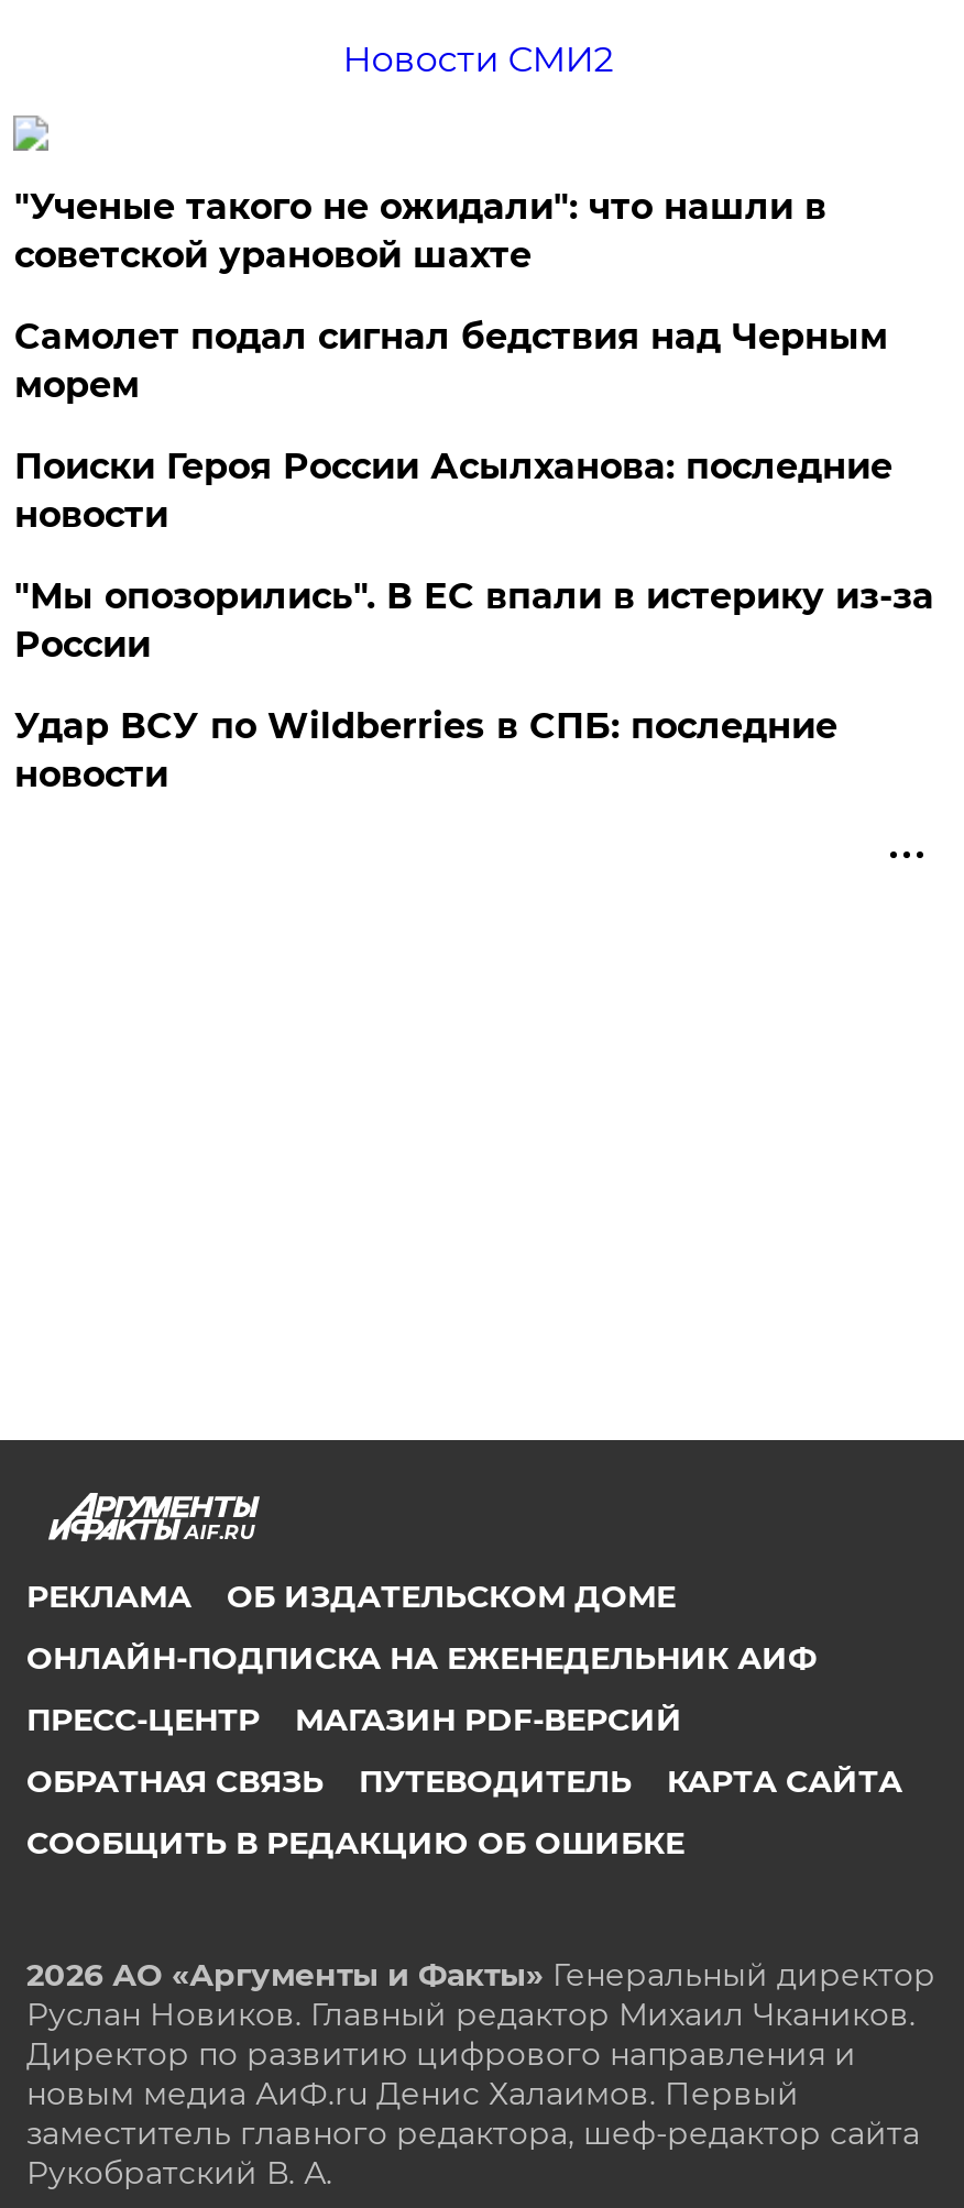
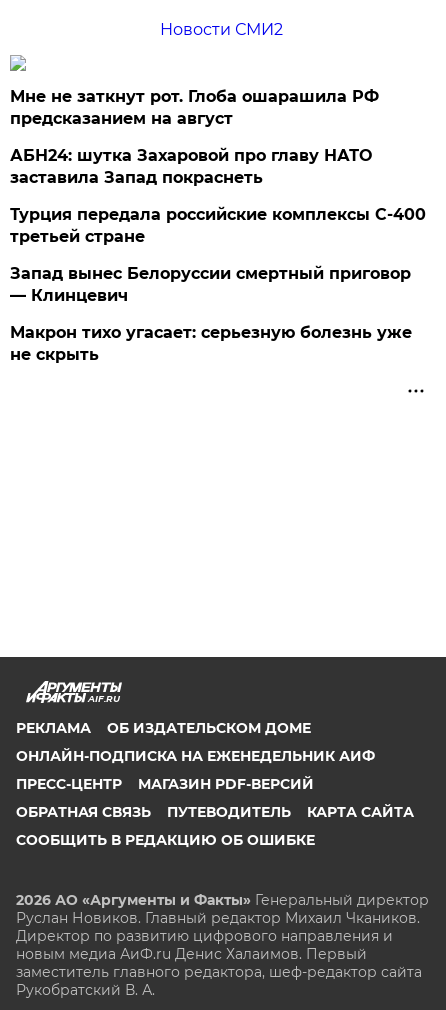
[14,186,826,276] "Ученые такого не ожидали": что нашли в | советской урановой шахте -> [10,87,379,128] Мне не заткнут рот. Глоба ошарашила РФ | предсказанием на август
[14,316,888,406] Самолет подал сигнал бедствия над Черным | морем -> [10,146,372,187] АБН24: шутка Захаровой про главу НАТО | заставила Запад покраснеть
[14,446,892,536] Поиски Героя России Асылханова: последние | новости -> [10,205,426,246] Турция передала российские комплексы С-400 | третьей стране
[14,575,934,666] "Мы опозорились". В ЕС впали в истерику из-за | России -> [10,264,411,305] Запад вынес Белоруссии смертный приговор | — Клинцевич
[14,705,837,795] Удар ВСУ по Wildberries в СПБ: последние | новости -> [10,323,412,364] Макрон тихо угасает: серьезную болезнь уже | не скрыть

